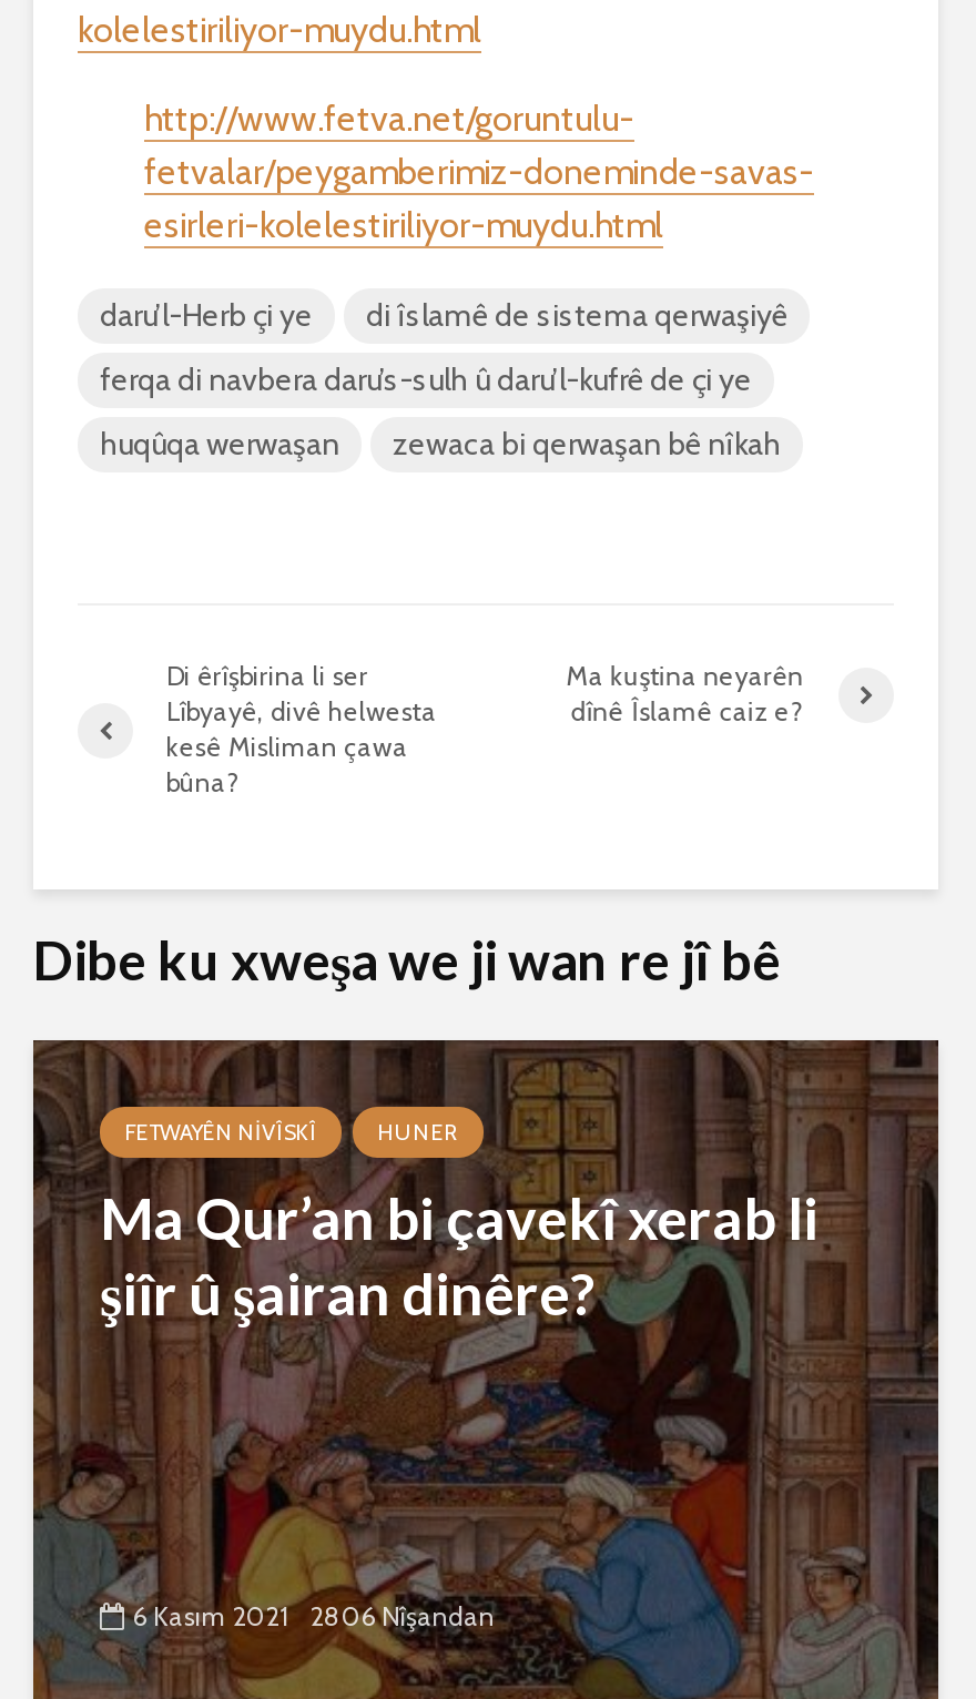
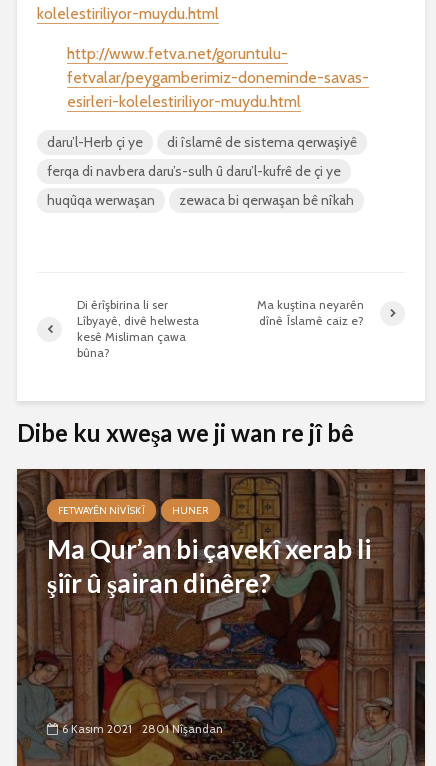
[133,1599,495,1633] 6 Kasım 2021 2806 Nîşandan -> [62,721,223,736] 6 Kasım 2021 2801 Nîşandan

